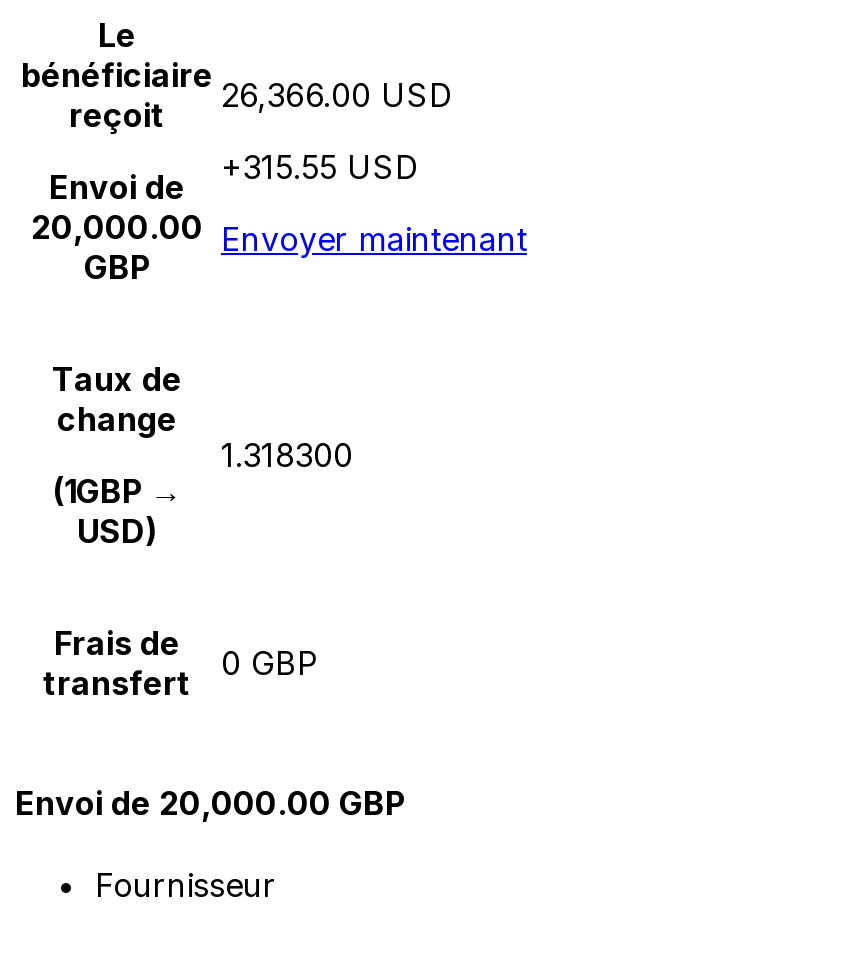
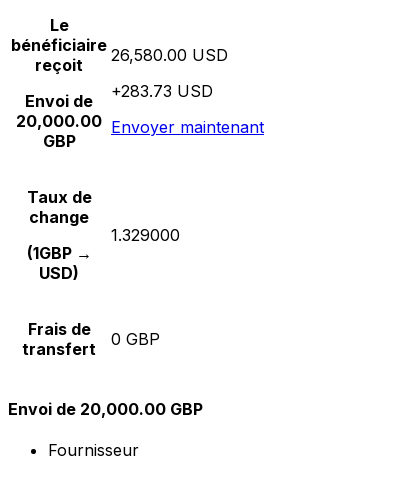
[21,54,453,114] bénéficiaire 26,366.00 USD -> [11,35,228,65] bénéficiaire 26,580.00 USD
[49,146,419,206] Envoi de +315.55 USD -> [25,81,213,111] Envoi de +283.73 USD
[221,434,353,474] 1.318300 -> [111,225,180,245] 1.329000

